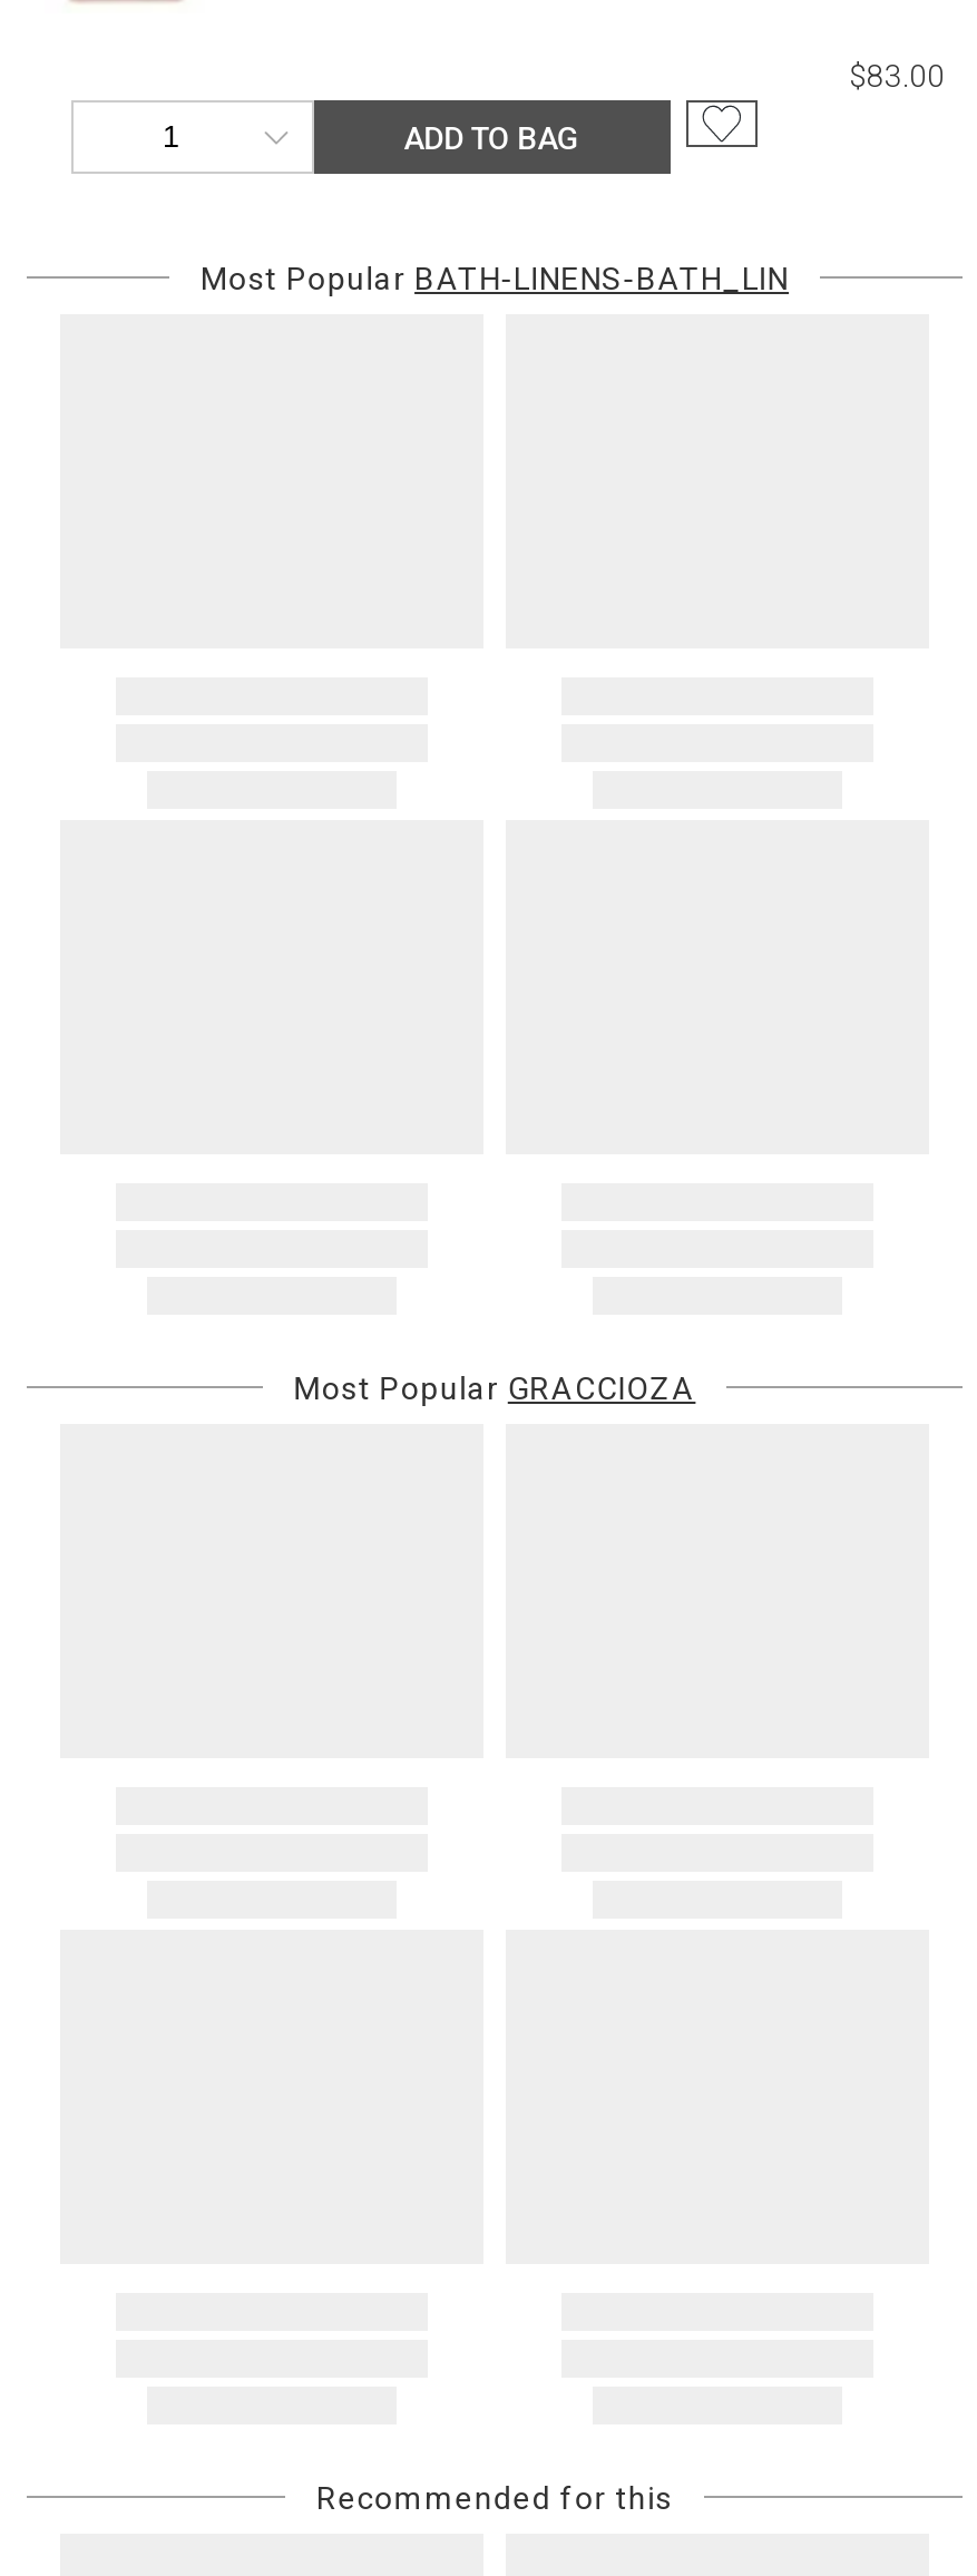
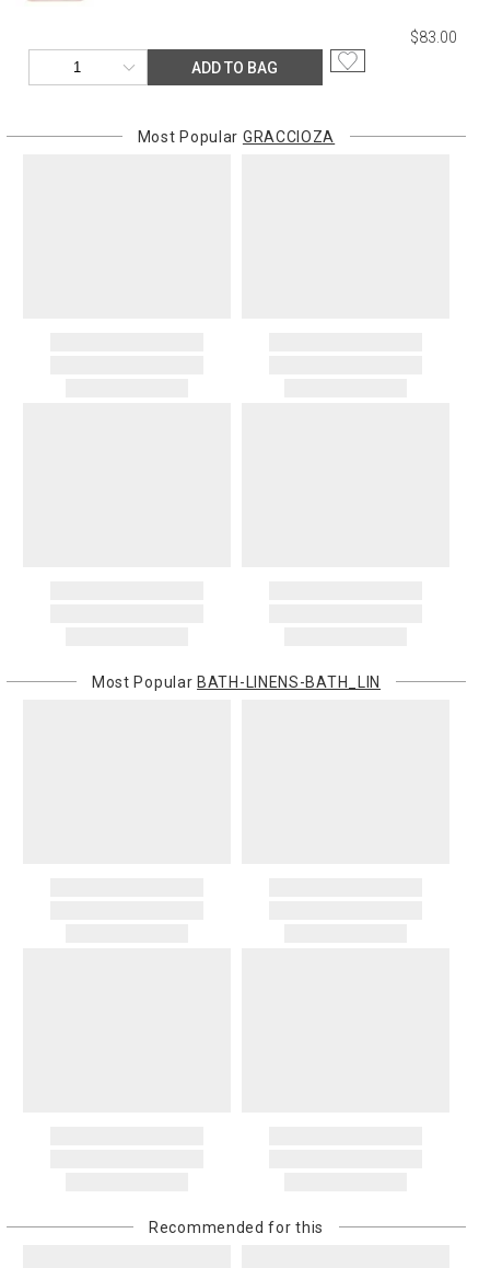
moved [200,261,789,297] -> [92,674,381,691]: Most Popular BATH-LINENS-BATH_LIN
moved [294,1371,696,1406] -> [138,128,335,146]: Most Popular GRACCIOZA

